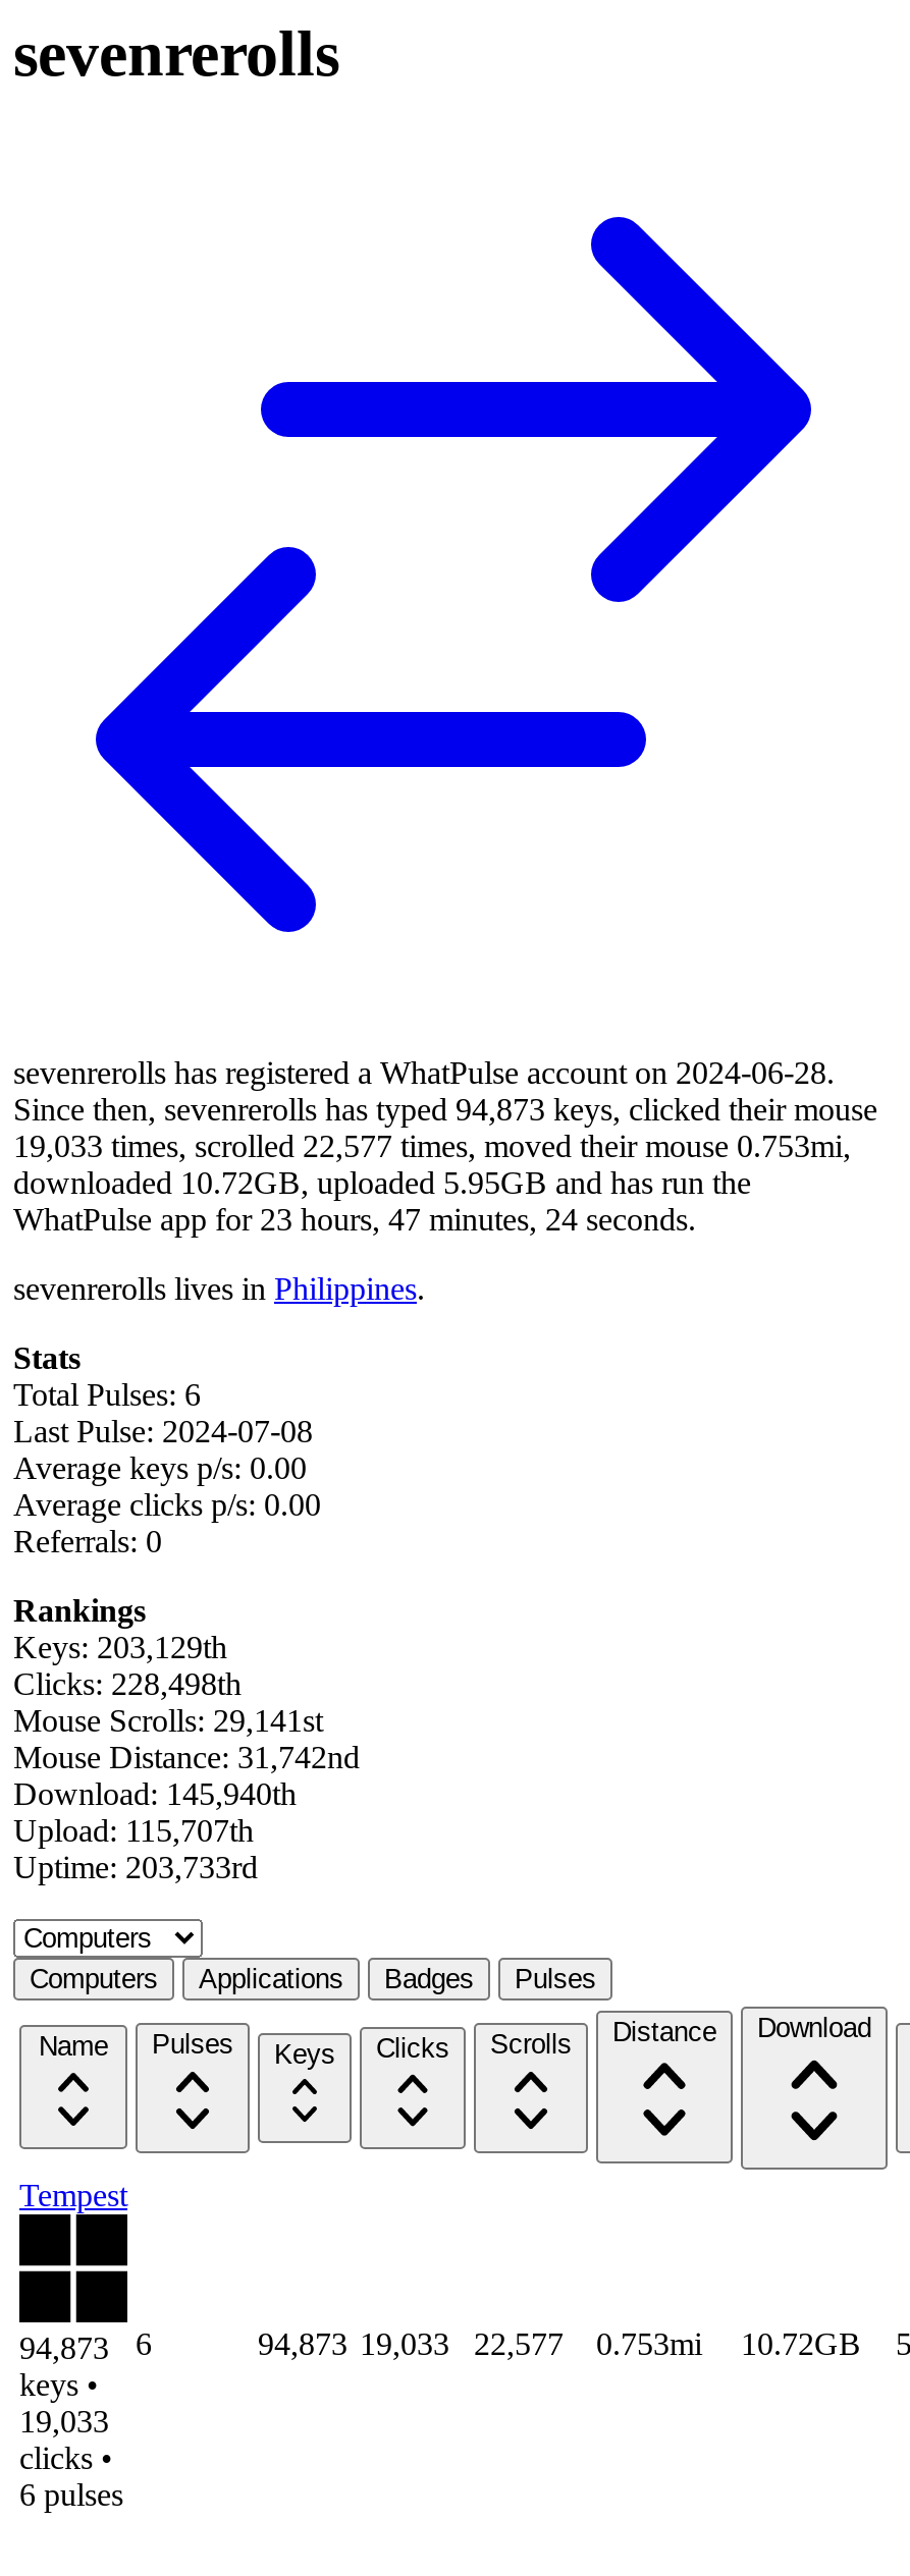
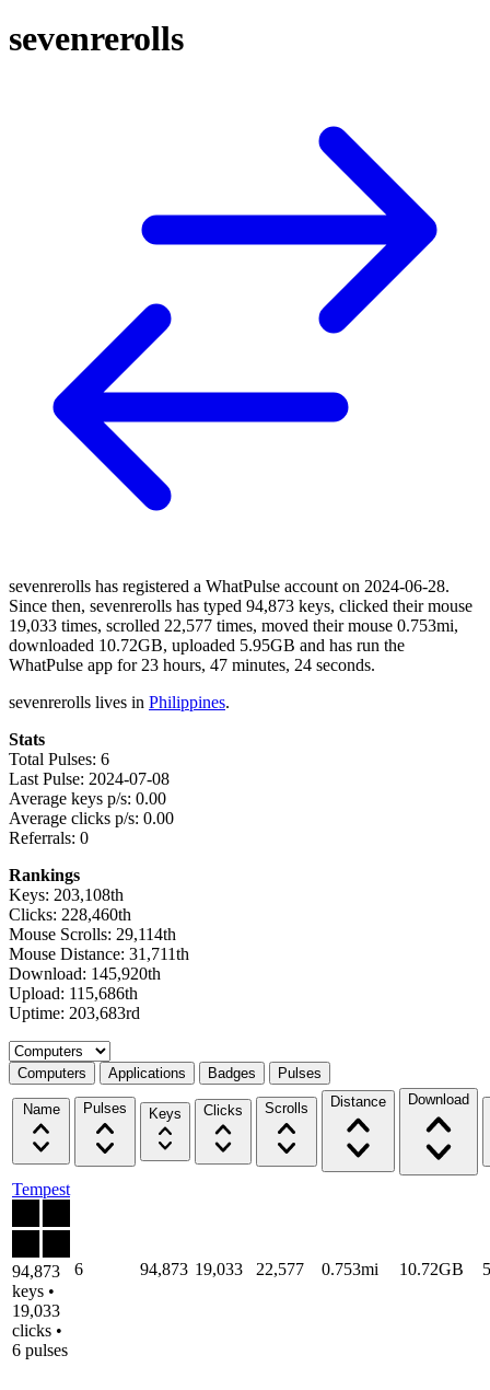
[13,1630,227,1665] Keys: 203,129th -> [9,886,124,904] Keys: 203,108th
[13,1667,242,1702] Clicks: 228,498th -> [9,905,131,924] Clicks: 228,460th
[13,1704,323,1738] Mouse Scrolls: 29,141st -> [9,925,176,944] Mouse Scrolls: 29,114th
[13,1740,360,1775] Mouse Distance: 31,742nd -> [9,945,189,963] Mouse Distance: 31,711th
[13,1777,297,1812] Download: 145,940th -> [9,965,161,983] Download: 145,920th
[13,1814,254,1848] Upload: 115,707th -> [9,984,138,1003] Upload: 115,686th
[13,1850,258,1885] Uptime: 203,733rd -> [9,1004,140,1023] Uptime: 203,683rd

